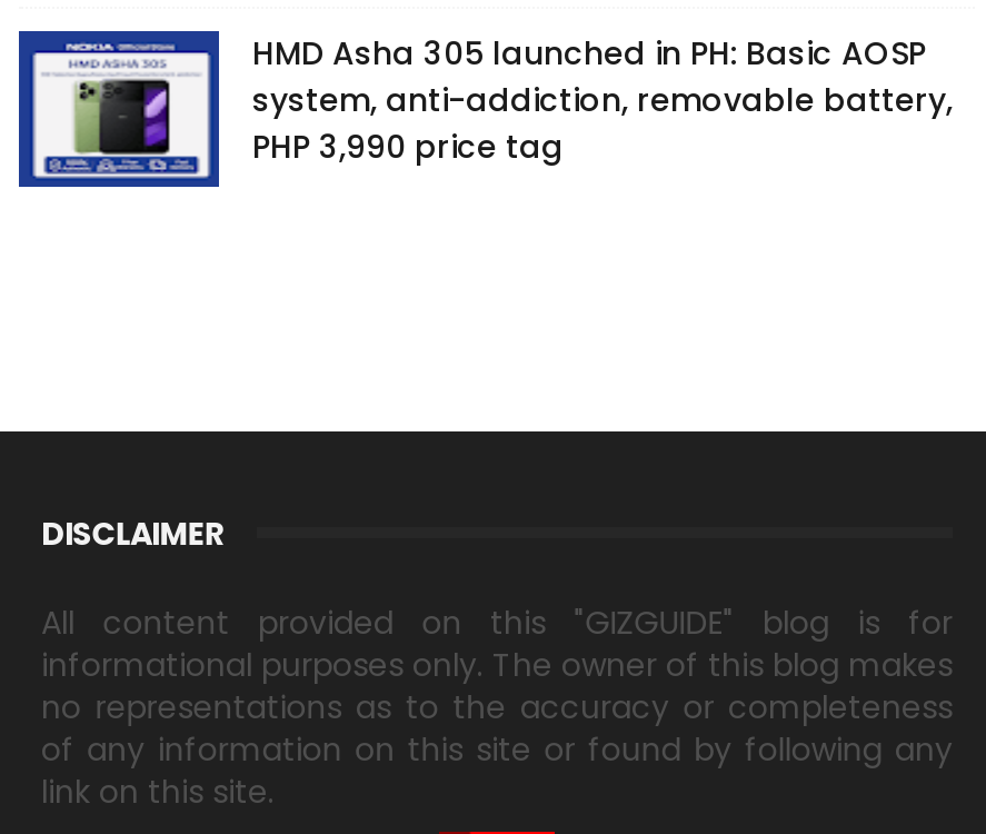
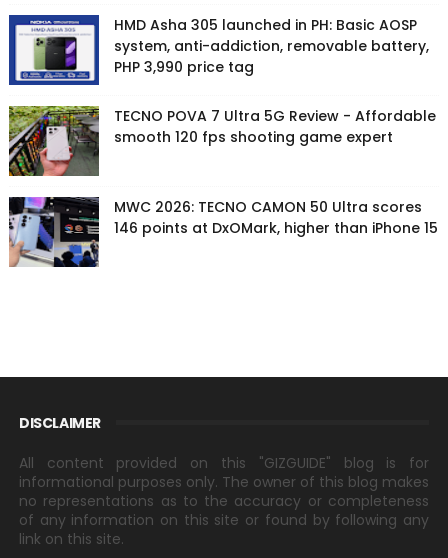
none -> [8,105,438,238] [image] | TECNO POVA 7 Ultra 5G Review - Affordable | smooth 120 fps shooting game expert | MWC 2026: TECNO CAMON 50 Ultra scores | 146 points at DxOMark, higher than iPhone 15
none -> [8,196,100,268] [image]

